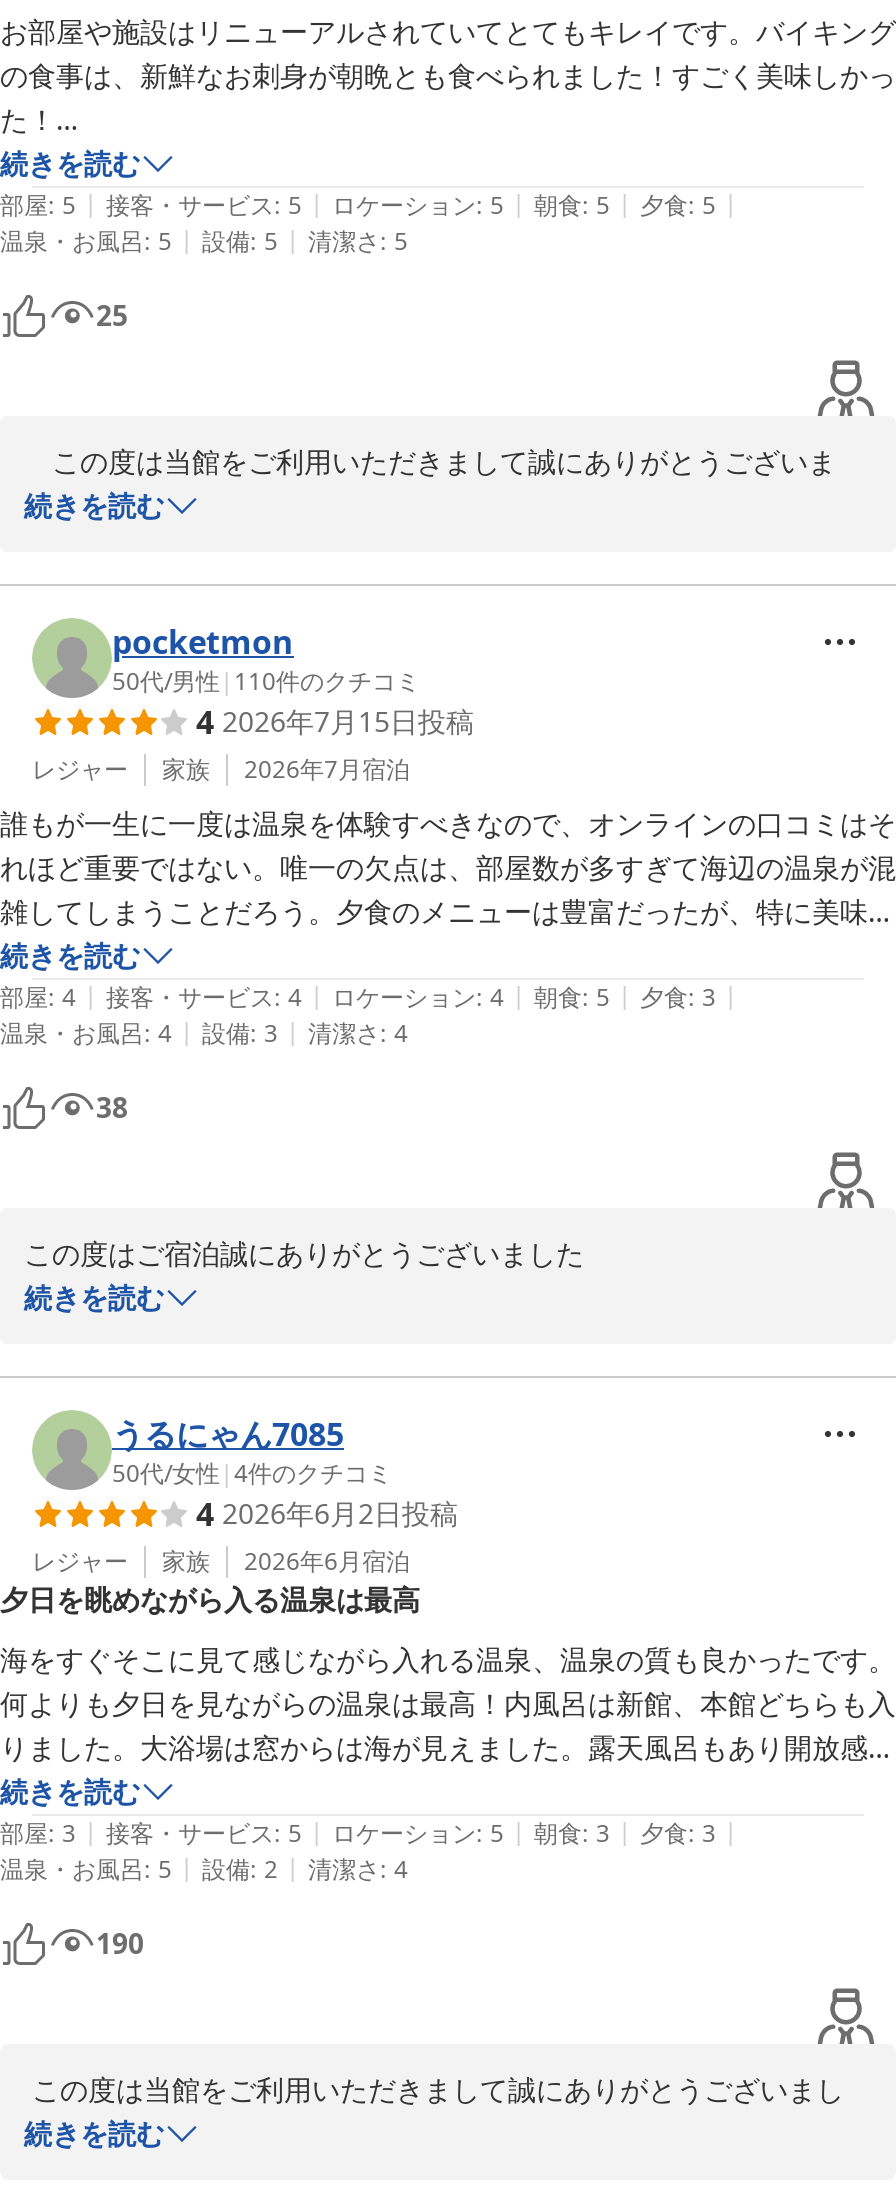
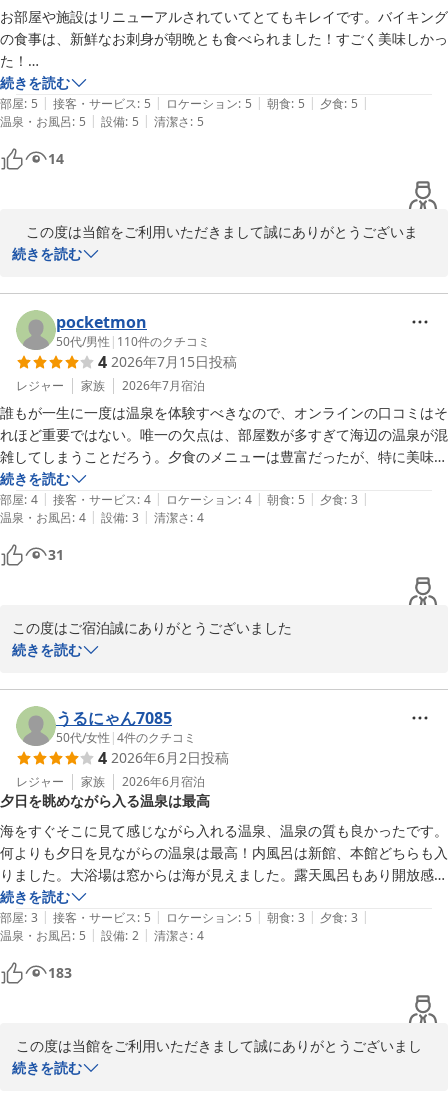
[96,296,128,334] 25 -> [48,149,64,168] 14
[96,1088,128,1126] 38 -> [48,545,64,564] 31
[96,1924,144,1962] 190 -> [48,963,72,982] 183

